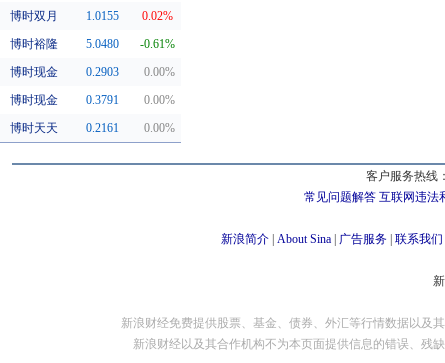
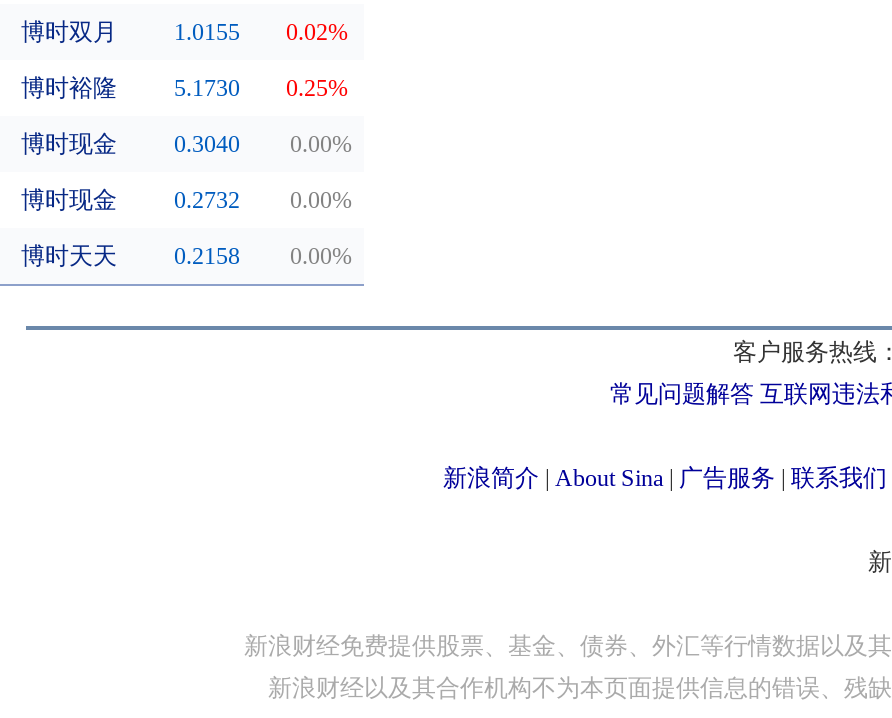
[86,37,119,51] 5.0480 -> [174,74,240,102] 5.1730
[140,37,175,51] -0.61% -> [286,74,348,102] 0.25%
[86,65,175,79] 0.2903 0.00% -> [174,130,352,158] 0.3040 0.00%
[86,93,175,107] 0.3791 0.00% -> [174,186,352,214] 0.2732 0.00%
[86,121,175,135] 0.2161 0.00% -> [174,242,352,270] 0.2158 0.00%

